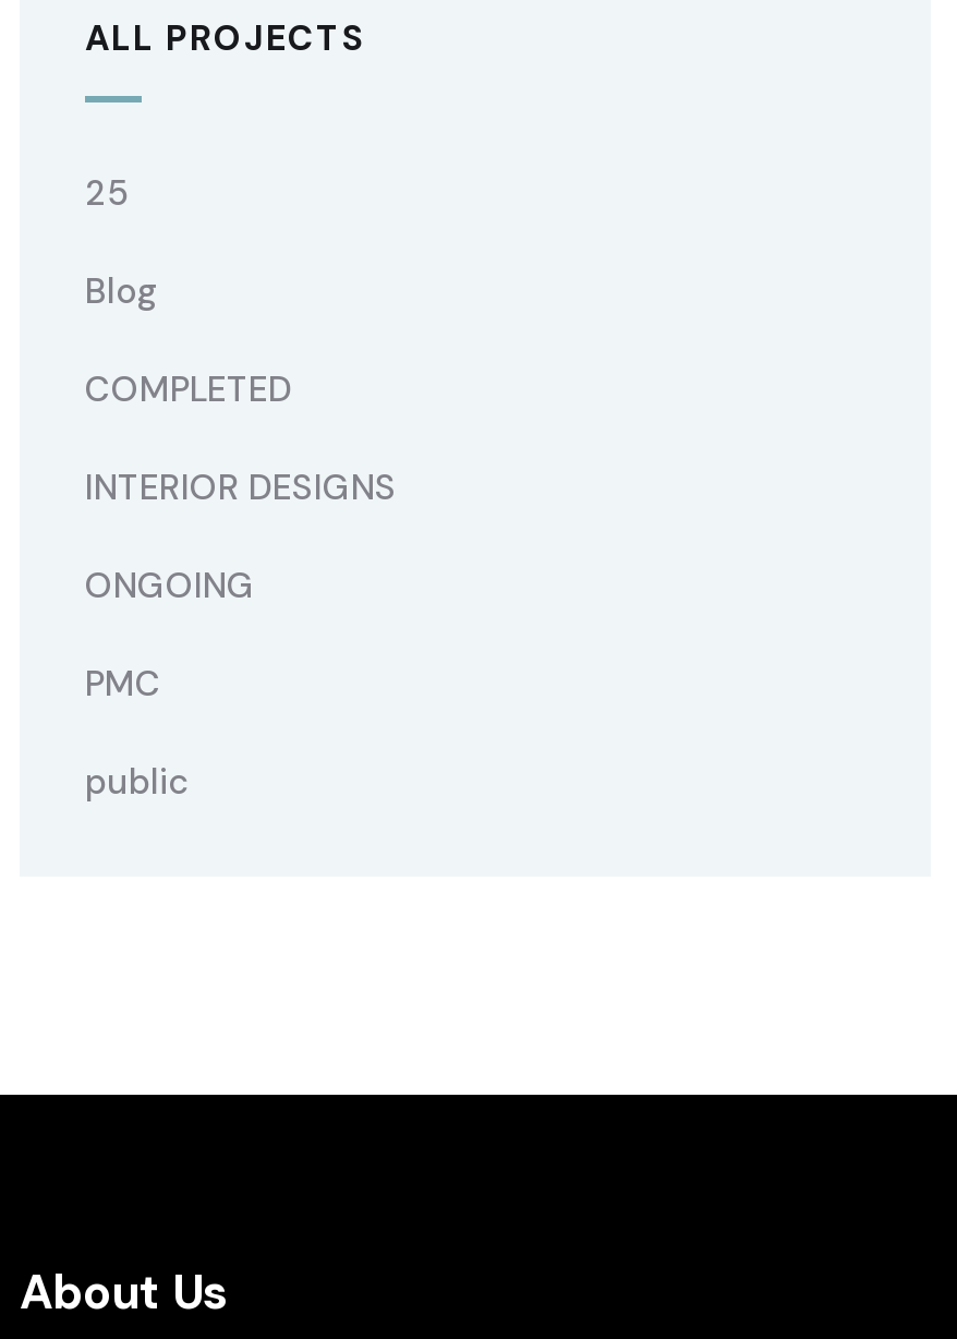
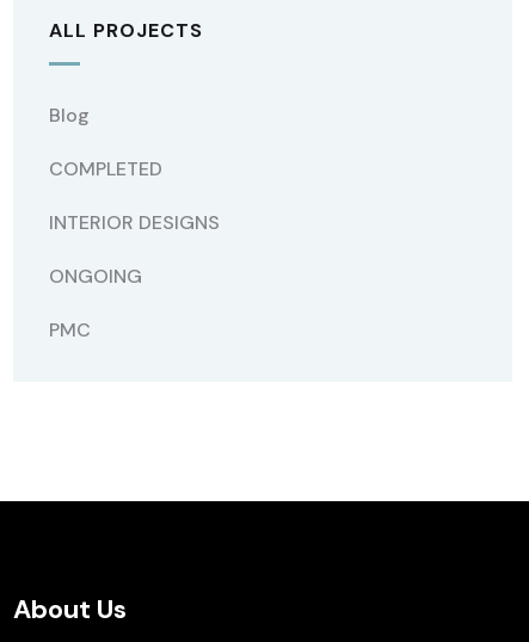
[85,170,129,216] 25 -> none
[85,759,190,805] public -> none

